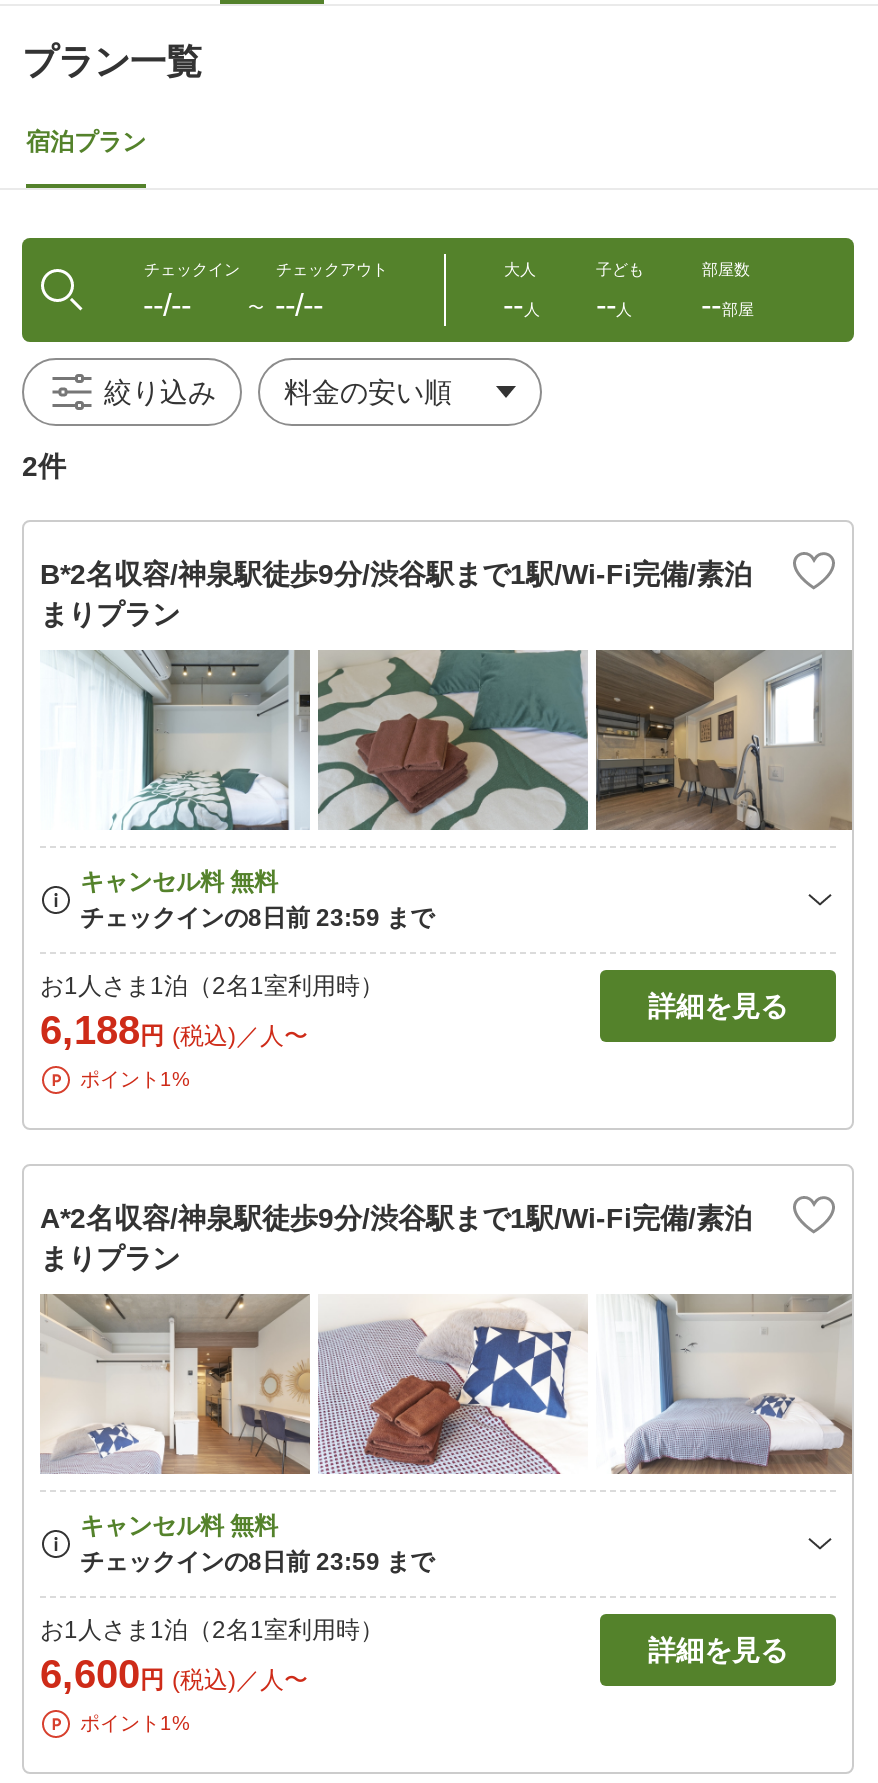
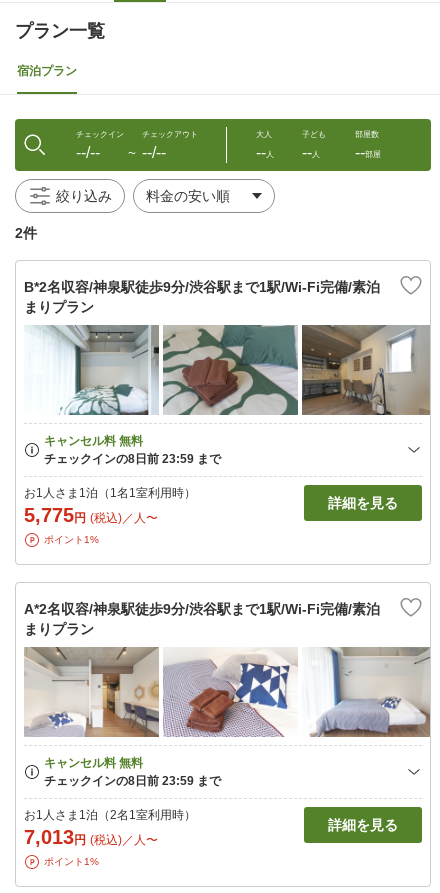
[40,972,384,1000] お1人さま1泊（2名1室利用時） -> [24,486,196,500] お1人さま1泊（1名1室利用時）
[40,1008,308,1052] 6,188円 (税込)／人〜 -> [24,504,158,526] 5,775円 (税込)／人〜
[40,1652,308,1696] 6,600円 (税込)／人〜 -> [24,826,158,848] 7,013円 (税込)／人〜

